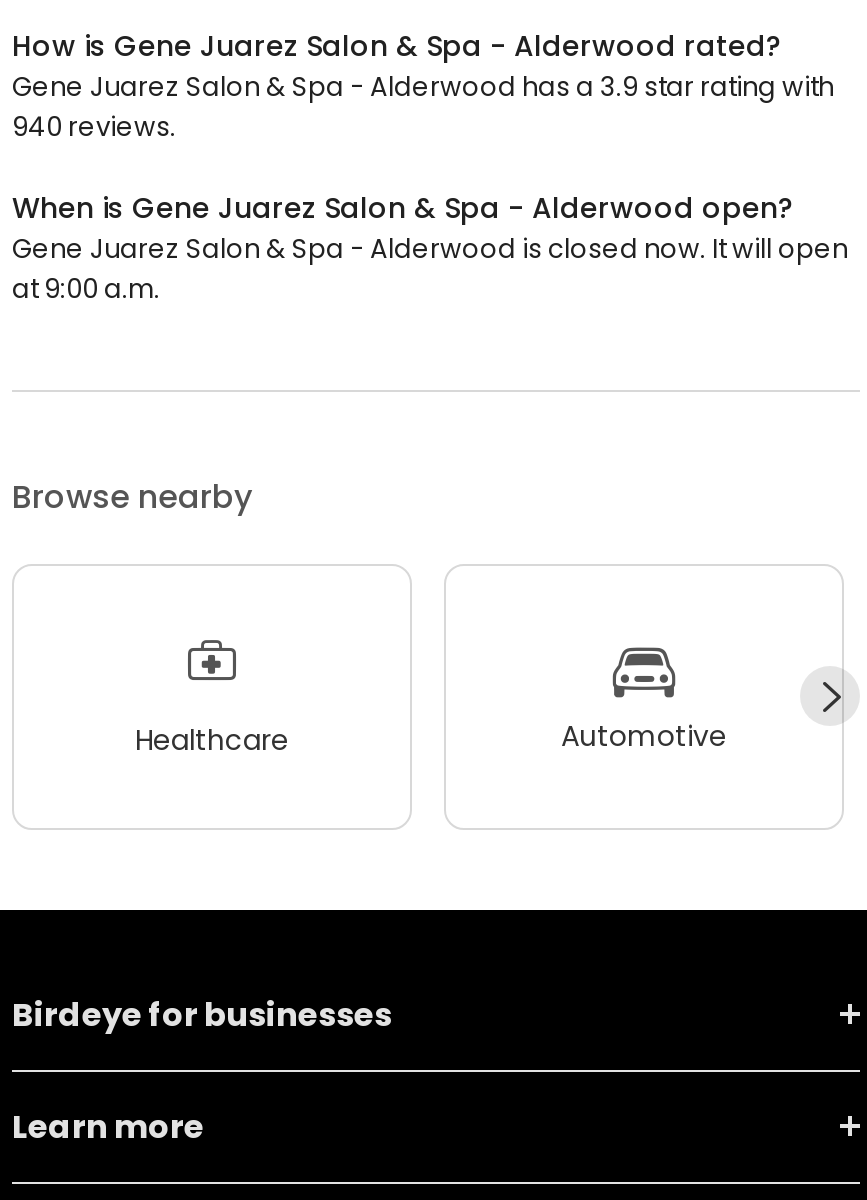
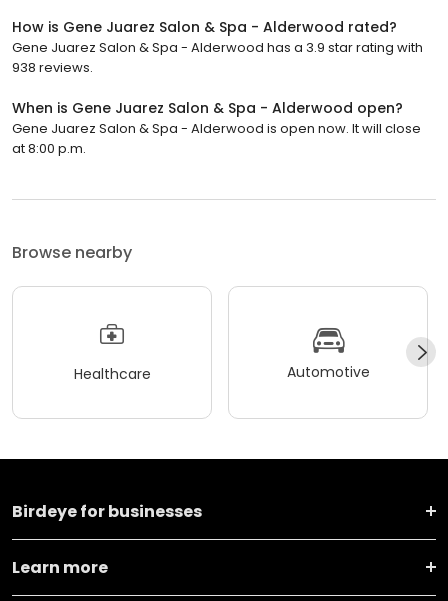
[12,108,176,146] 940 reviews. -> [12,58,93,77] 938 reviews.
[12,230,848,268] Gene Juarez Salon & Spa - Alderwood is closed now. It will open -> [12,119,421,138] Gene Juarez Salon & Spa - Alderwood is open now. It will close
[12,270,160,308] at 9:00 a.m. -> [12,139,86,158] at 8:00 p.m.

